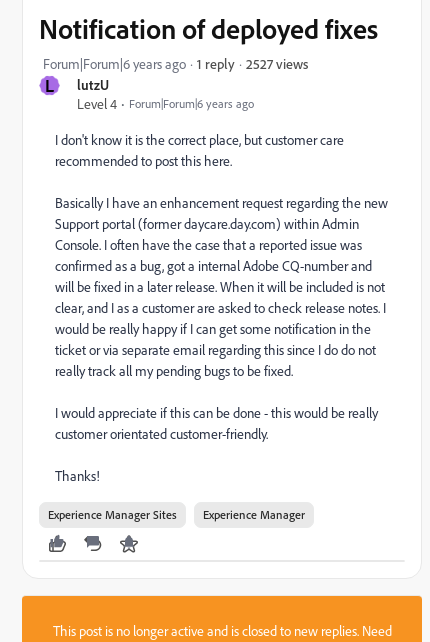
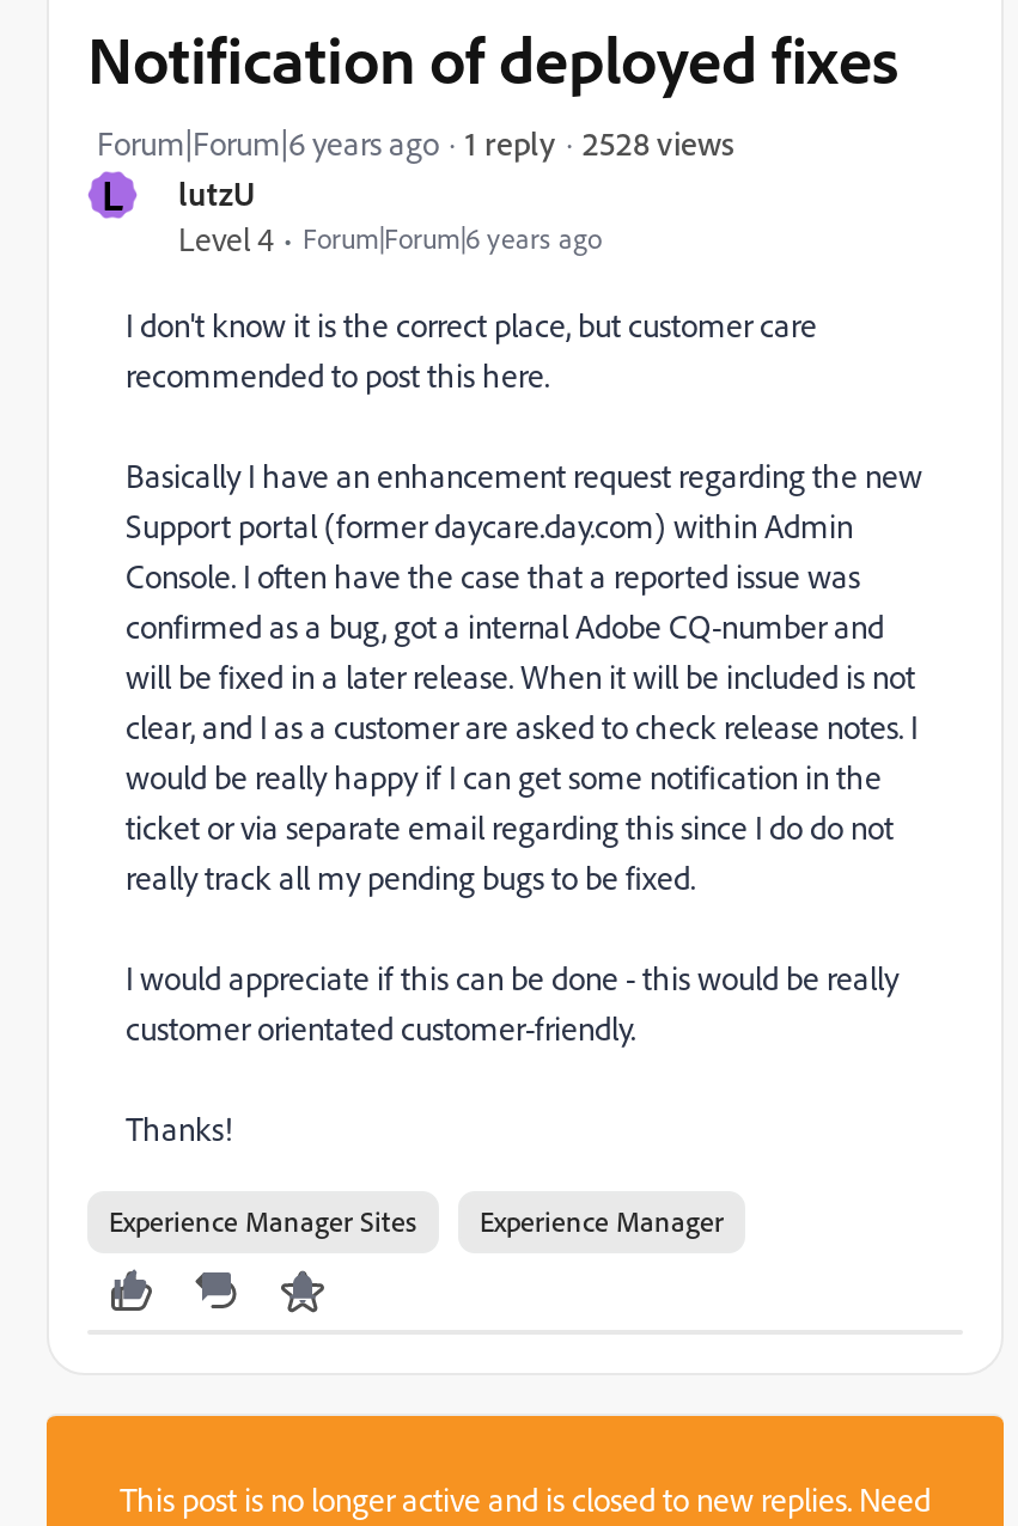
[246,54,308,71] 2527 views -> [583,121,733,161] 2528 views

